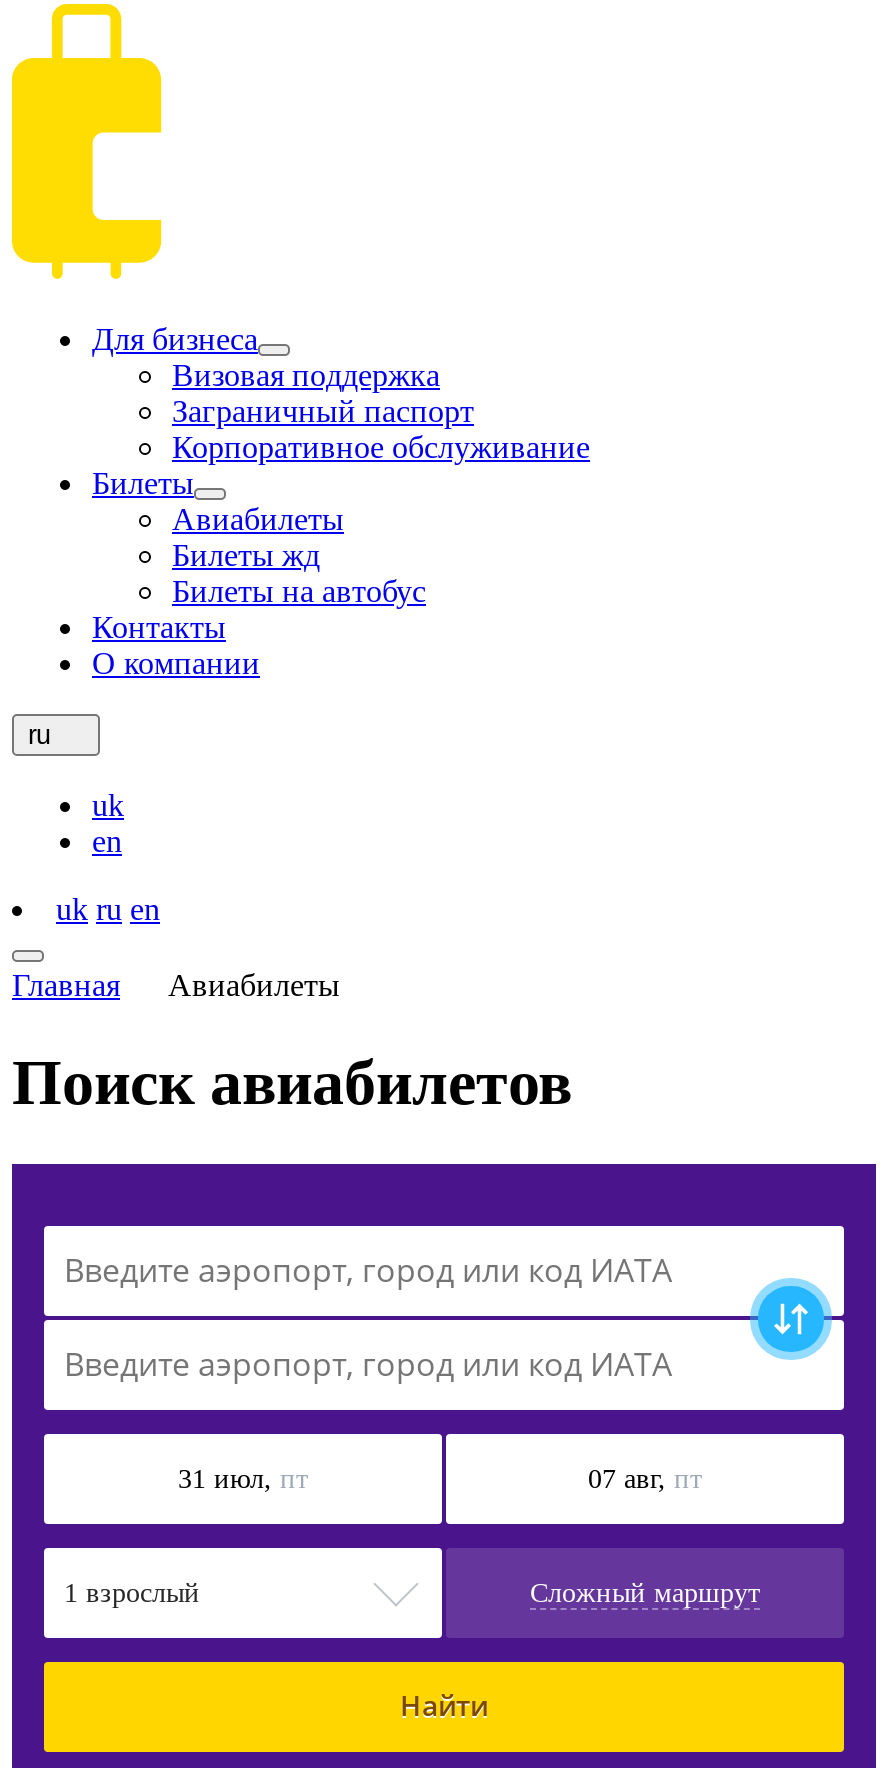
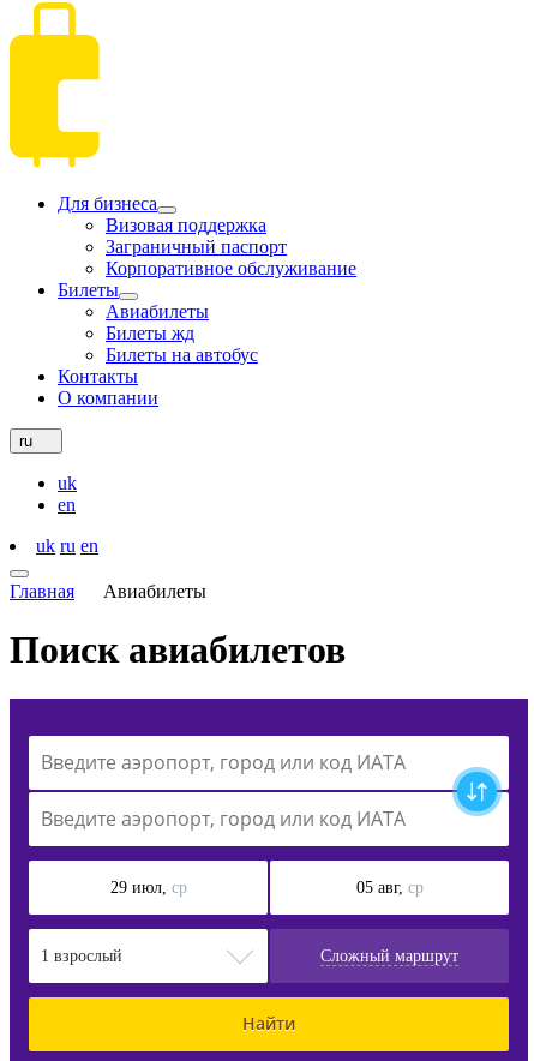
[178,1463,308,1493] 31 июл, пт -> [110,878,187,896] 29 июл, ср
[588,1463,702,1493] 07 авг, пт -> [356,878,423,896] 05 авг, ср

